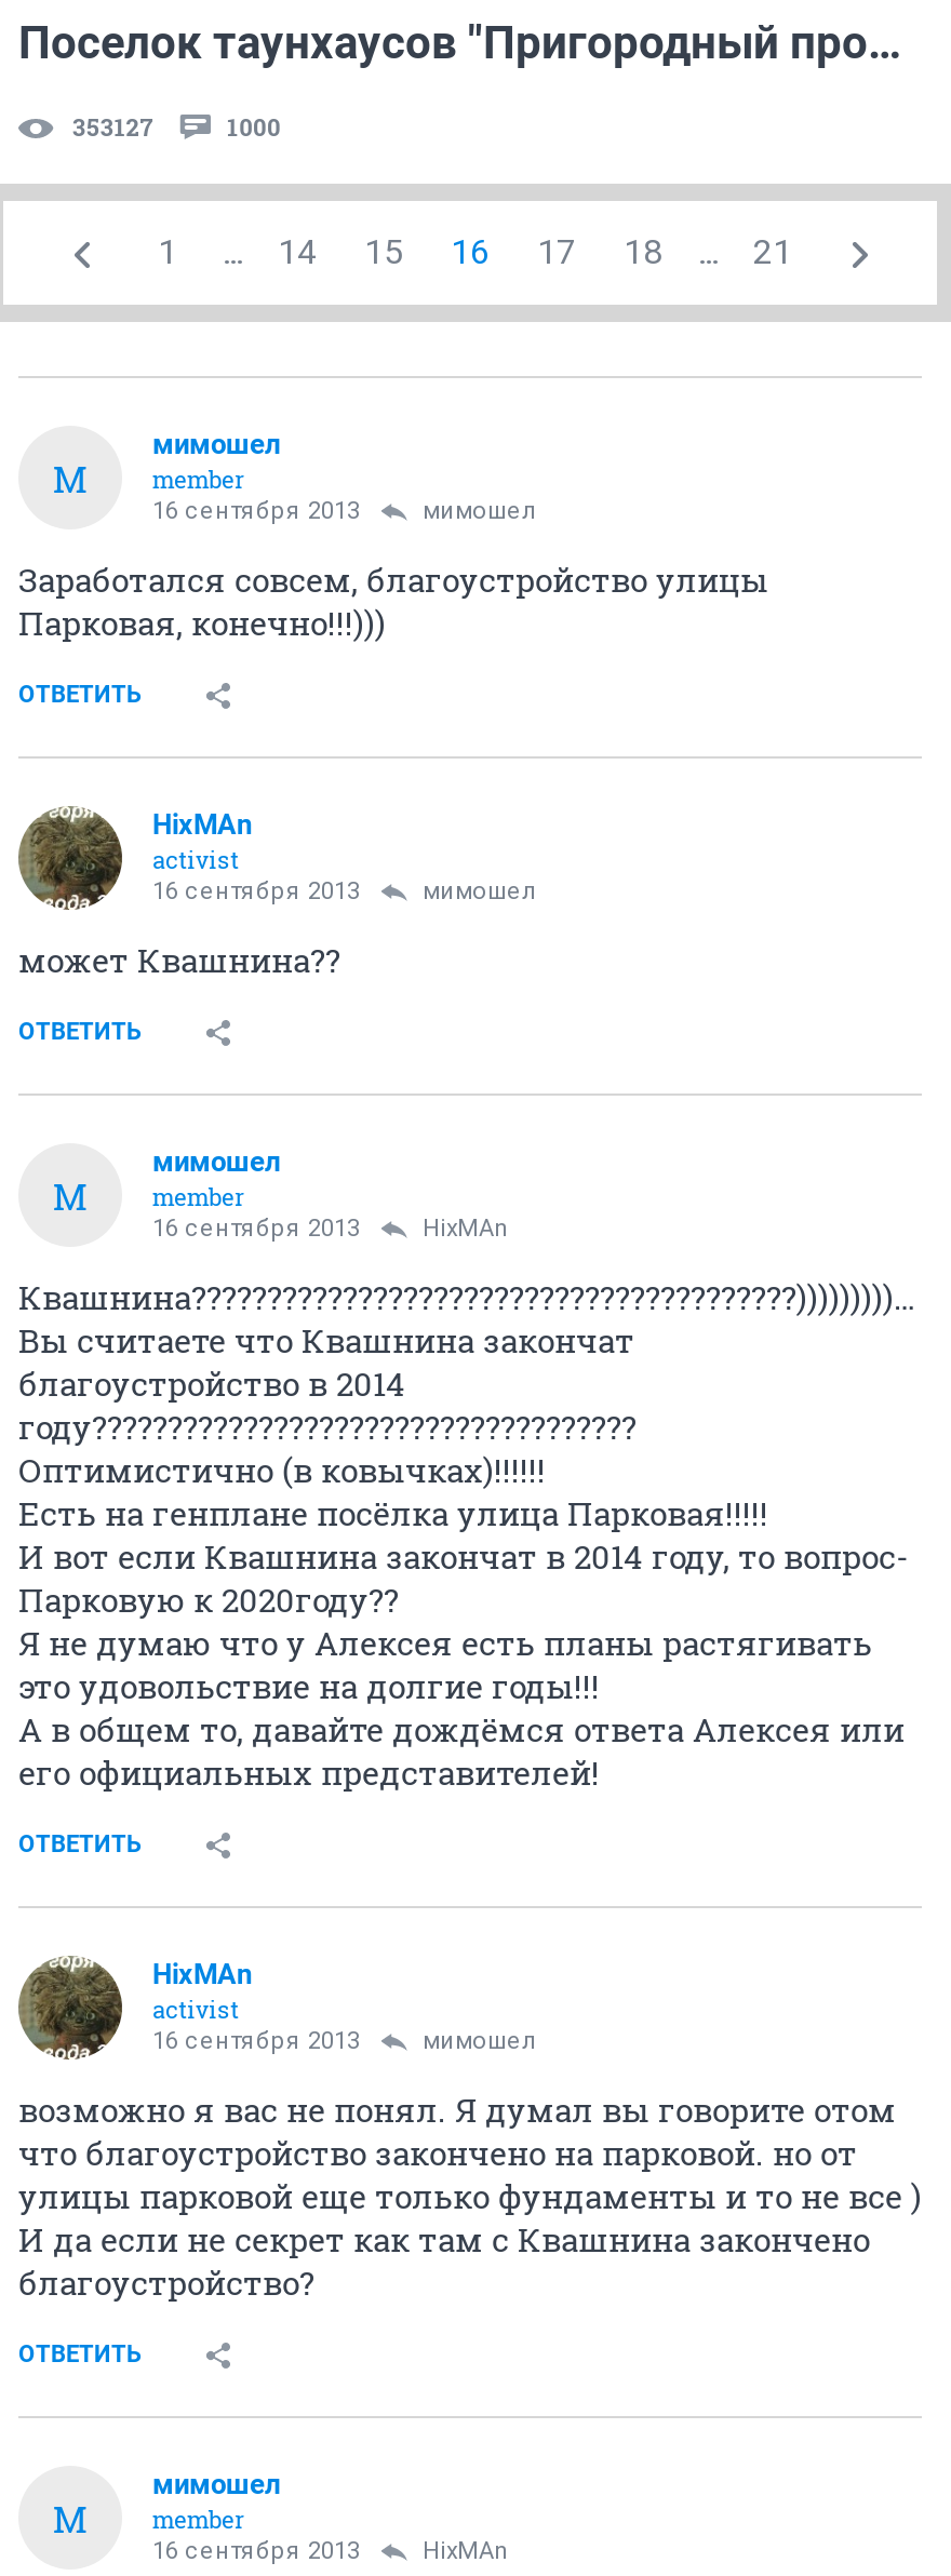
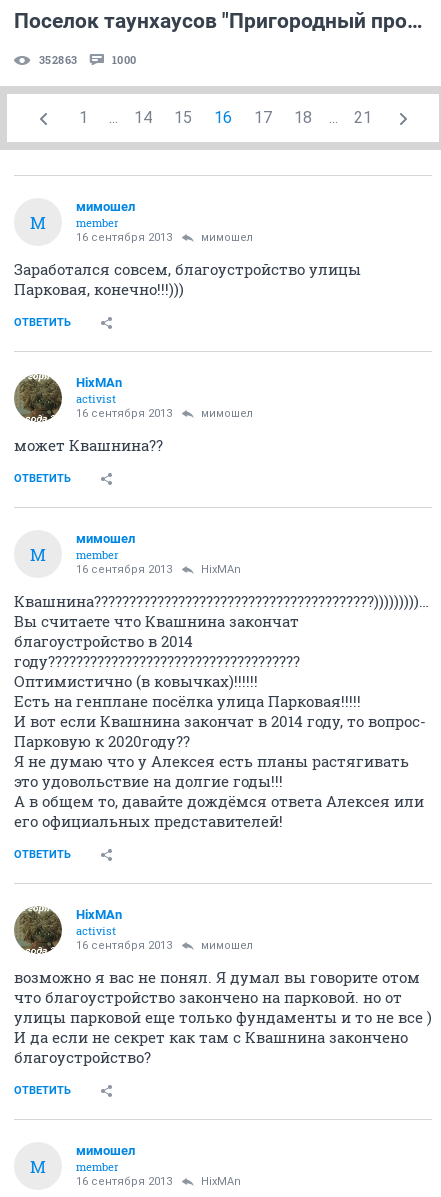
[72,110,154,143] 353127 -> [39,52,78,67] 352863

